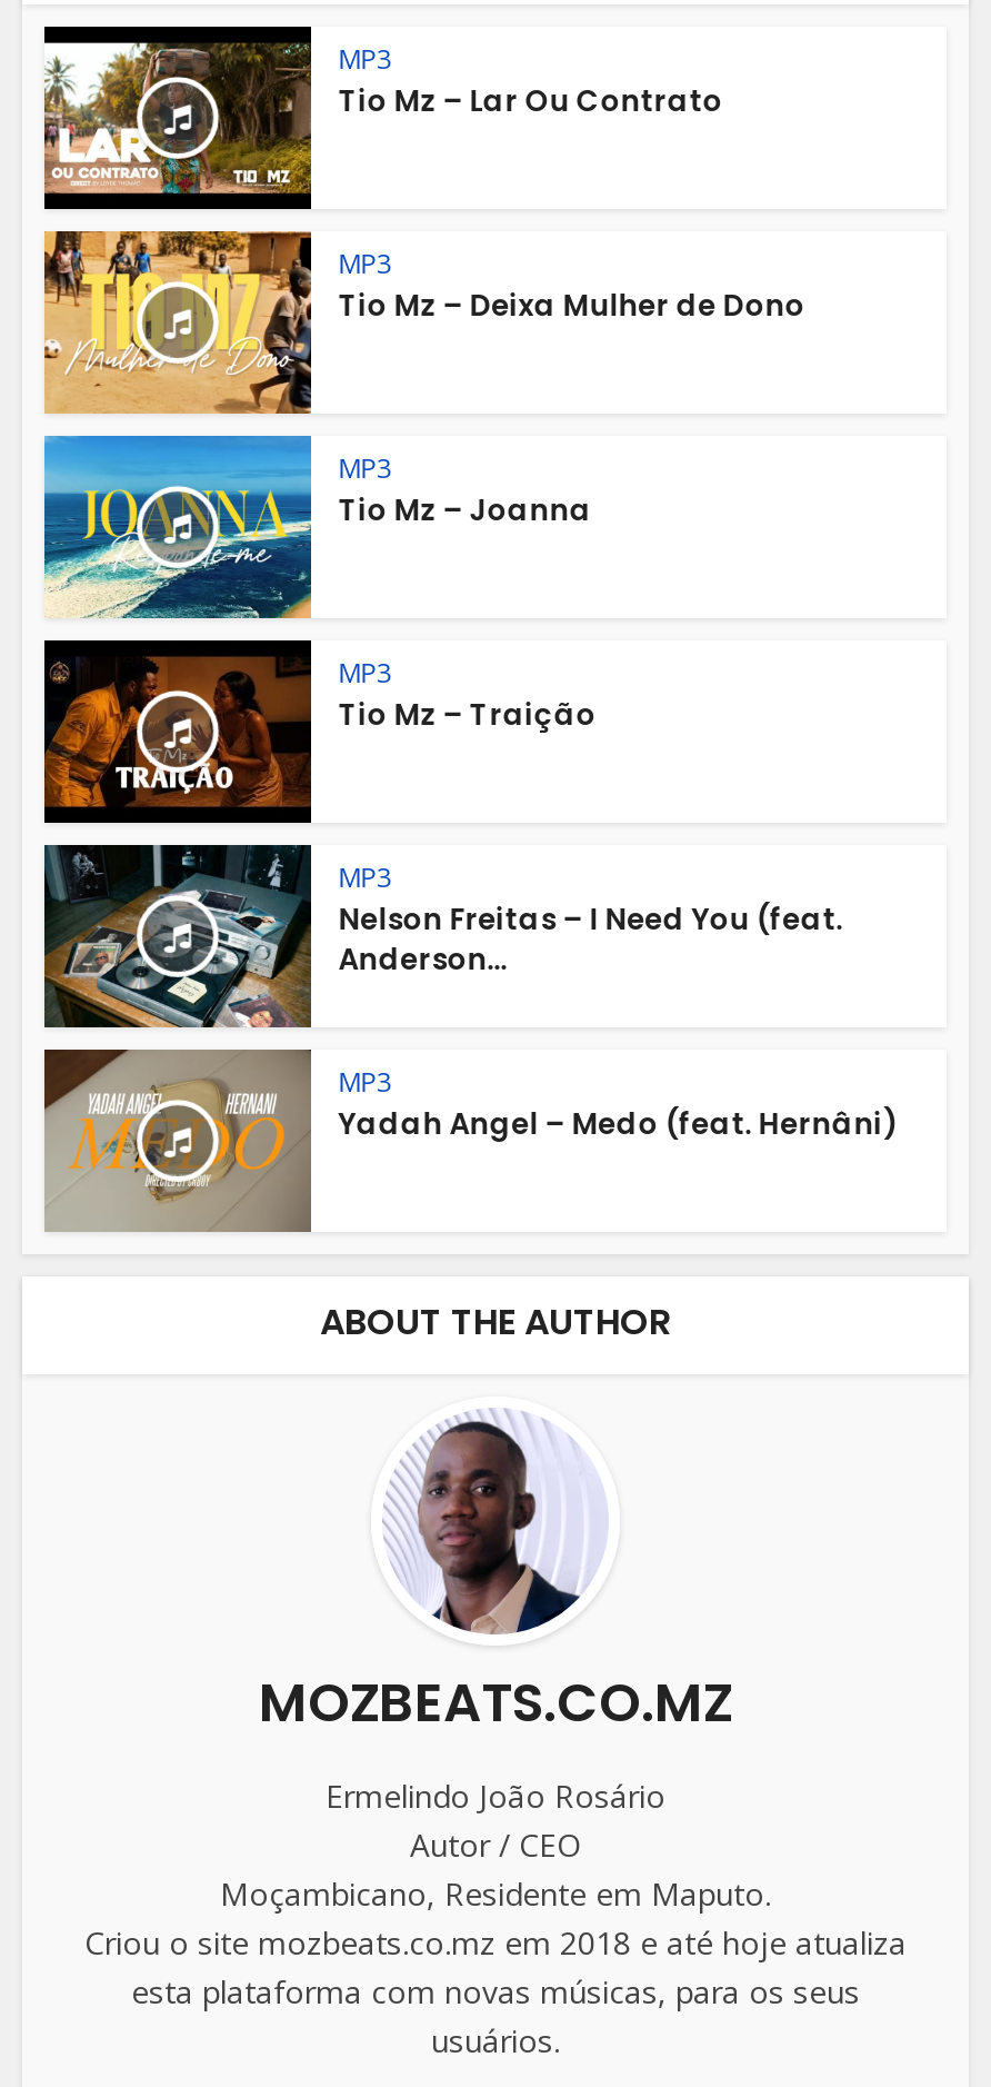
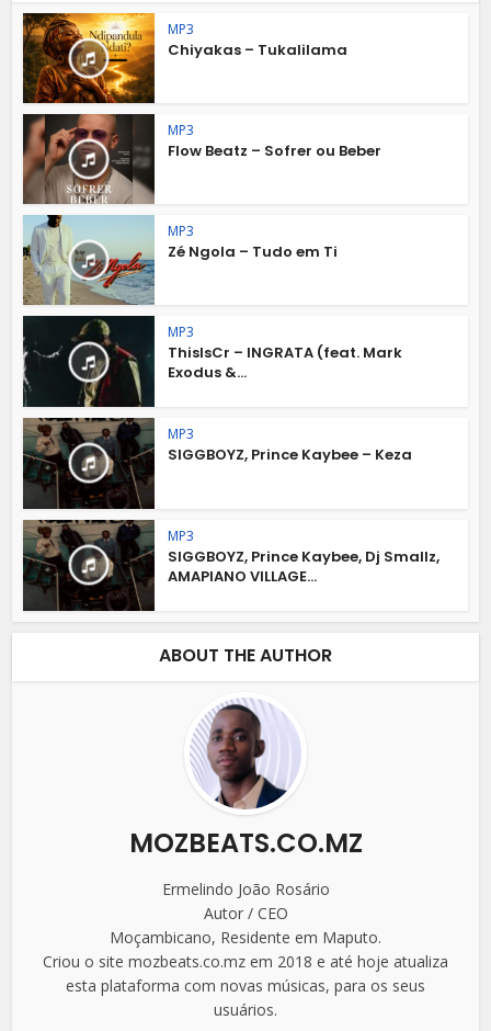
[42,24,723,211] [image] | Tio Mz – Lar Ou Contrato -> [22,12,348,104] [image] | Chiyakas – Tukalilama
[42,229,805,416] [image] | Tio Mz – Deixa Mulher de Dono -> [22,113,382,205] [image] | Flow Beatz – Sofrer ou Beber
[42,434,591,620] [image] | Tio Mz – Joanna -> [22,214,338,306] [image] | Zé Ngola – Tudo em Ti
[44,645,596,825] [image] | Tio Mz – Traição -> [22,319,402,408] [image] | ThisIsCr – INGRATA (feat. Mark | Exodus &...
[42,845,843,1030] [image] | Nelson Freitas – I Need You (feat. | Anderson... -> [22,418,412,510] [image] | SIGGBOYZ, Prince Kaybee – Keza
[44,1047,896,1234] [image] | Yadah Angel – Medo (feat. Hernâni) -> [23,519,440,612] [image] | SIGGBOYZ, Prince Kaybee, Dj Smallz, | AMAPIANO VILLAGE...

